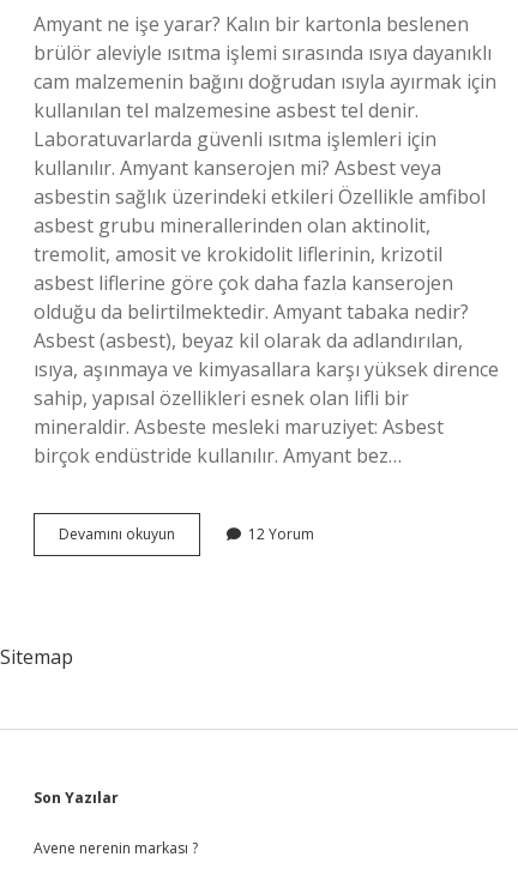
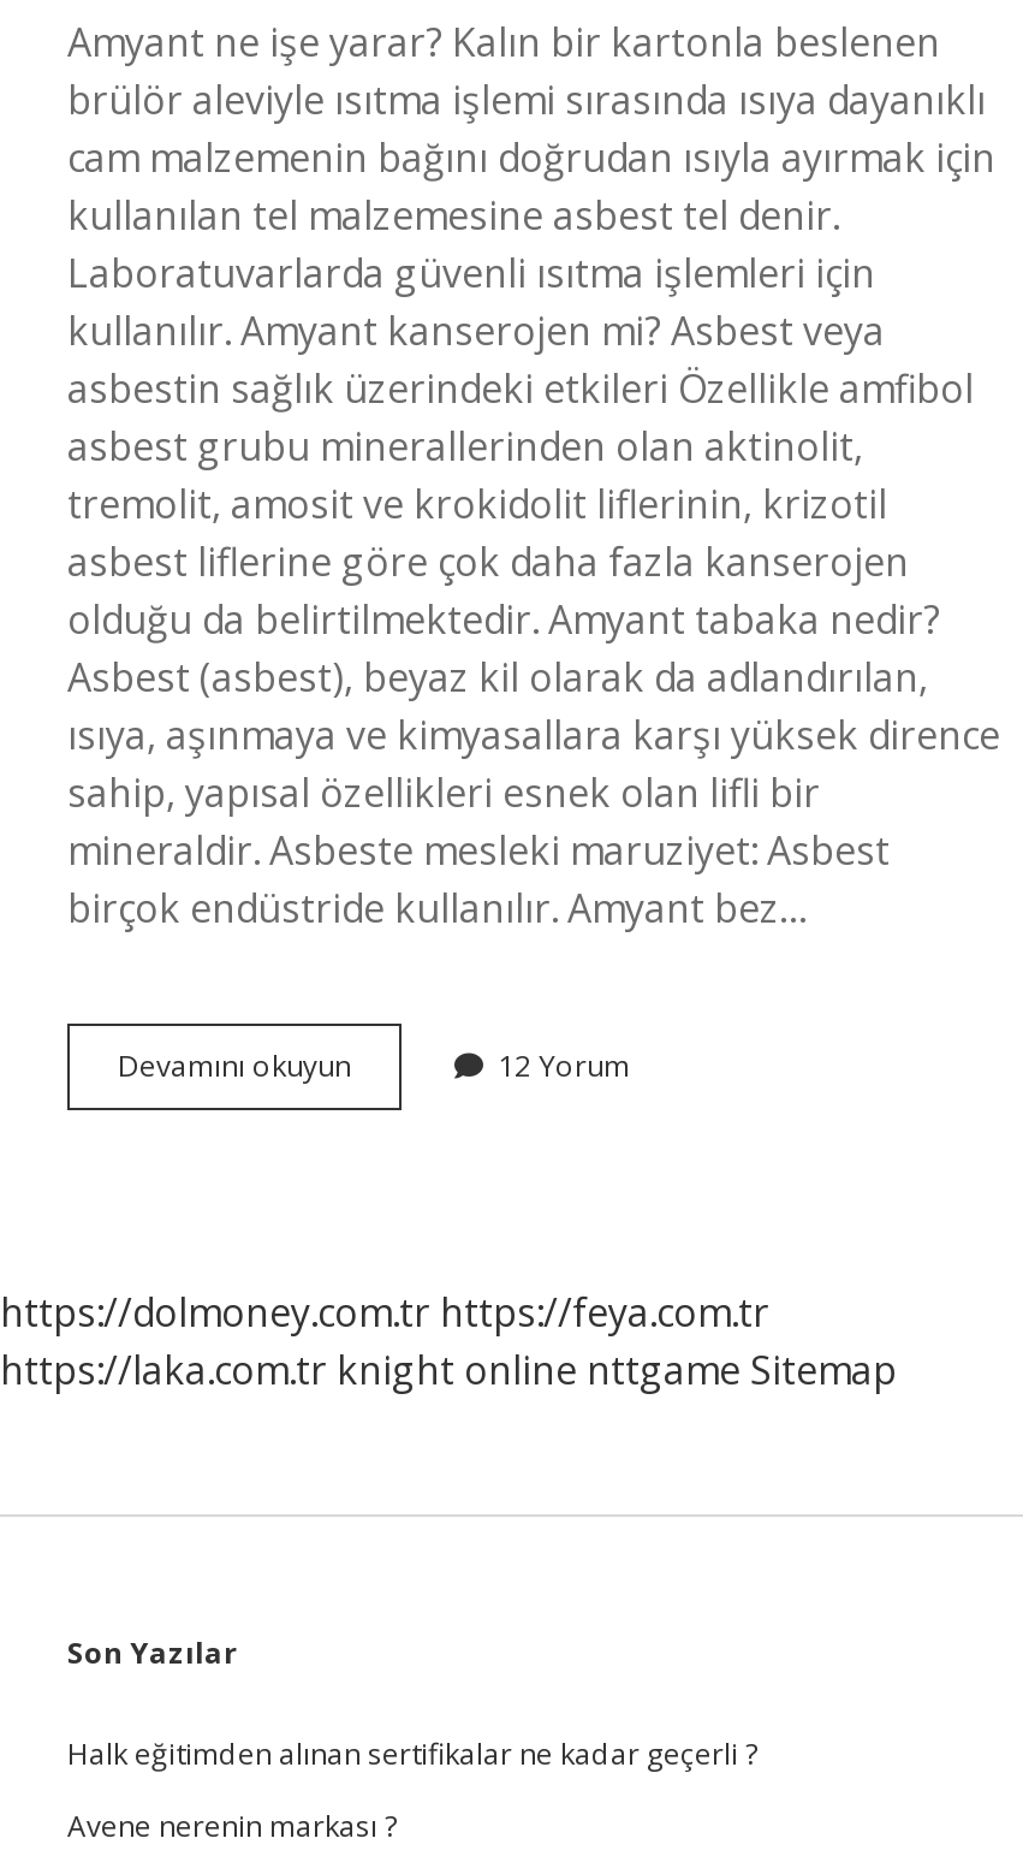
[0,644,73,670] Sitemap -> [0,1286,897,1396] https://dolmoney.com.tr https://feya.com.tr | https://laka.com.tr knight online nttgame Sitemap
none -> [67,1733,757,1774] Halk eğitimden alınan sertifikalar ne kadar geçerli ?

